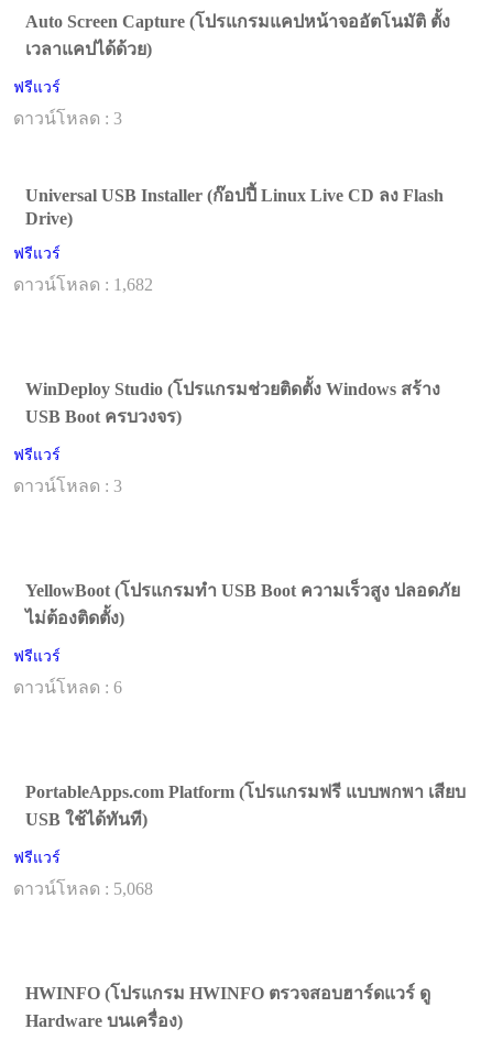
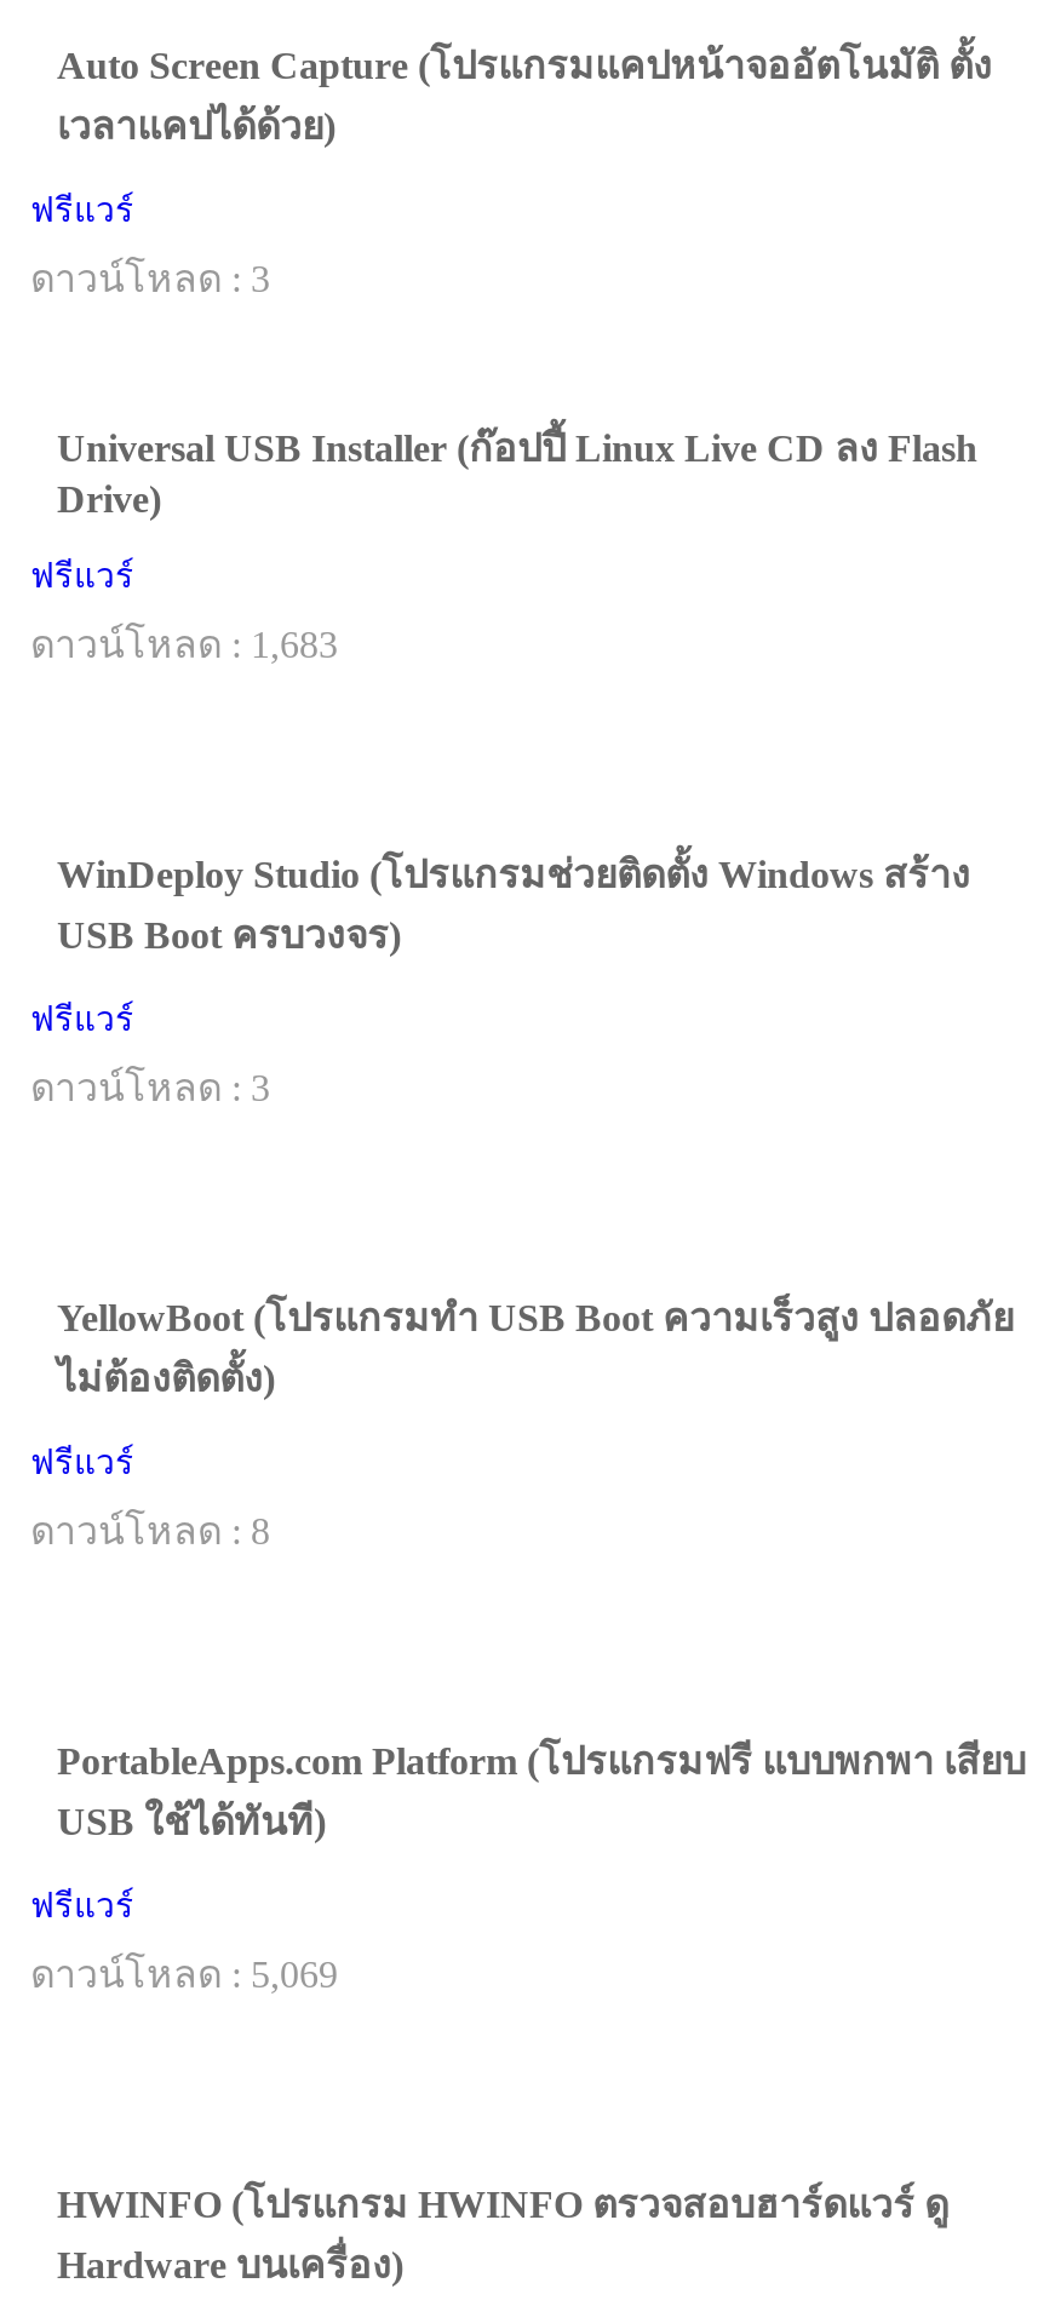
[13,275,153,294] ดาวน์โหลด : 1,682 -> [30,624,338,665] ดาวน์โหลด : 1,683
[13,678,122,697] ดาวน์โหลด : 6 -> [30,1510,270,1551] ดาวน์โหลด : 8
[13,879,153,898] ดาวน์โหลด : 5,068 -> [30,1954,338,1995] ดาวน์โหลด : 5,069

